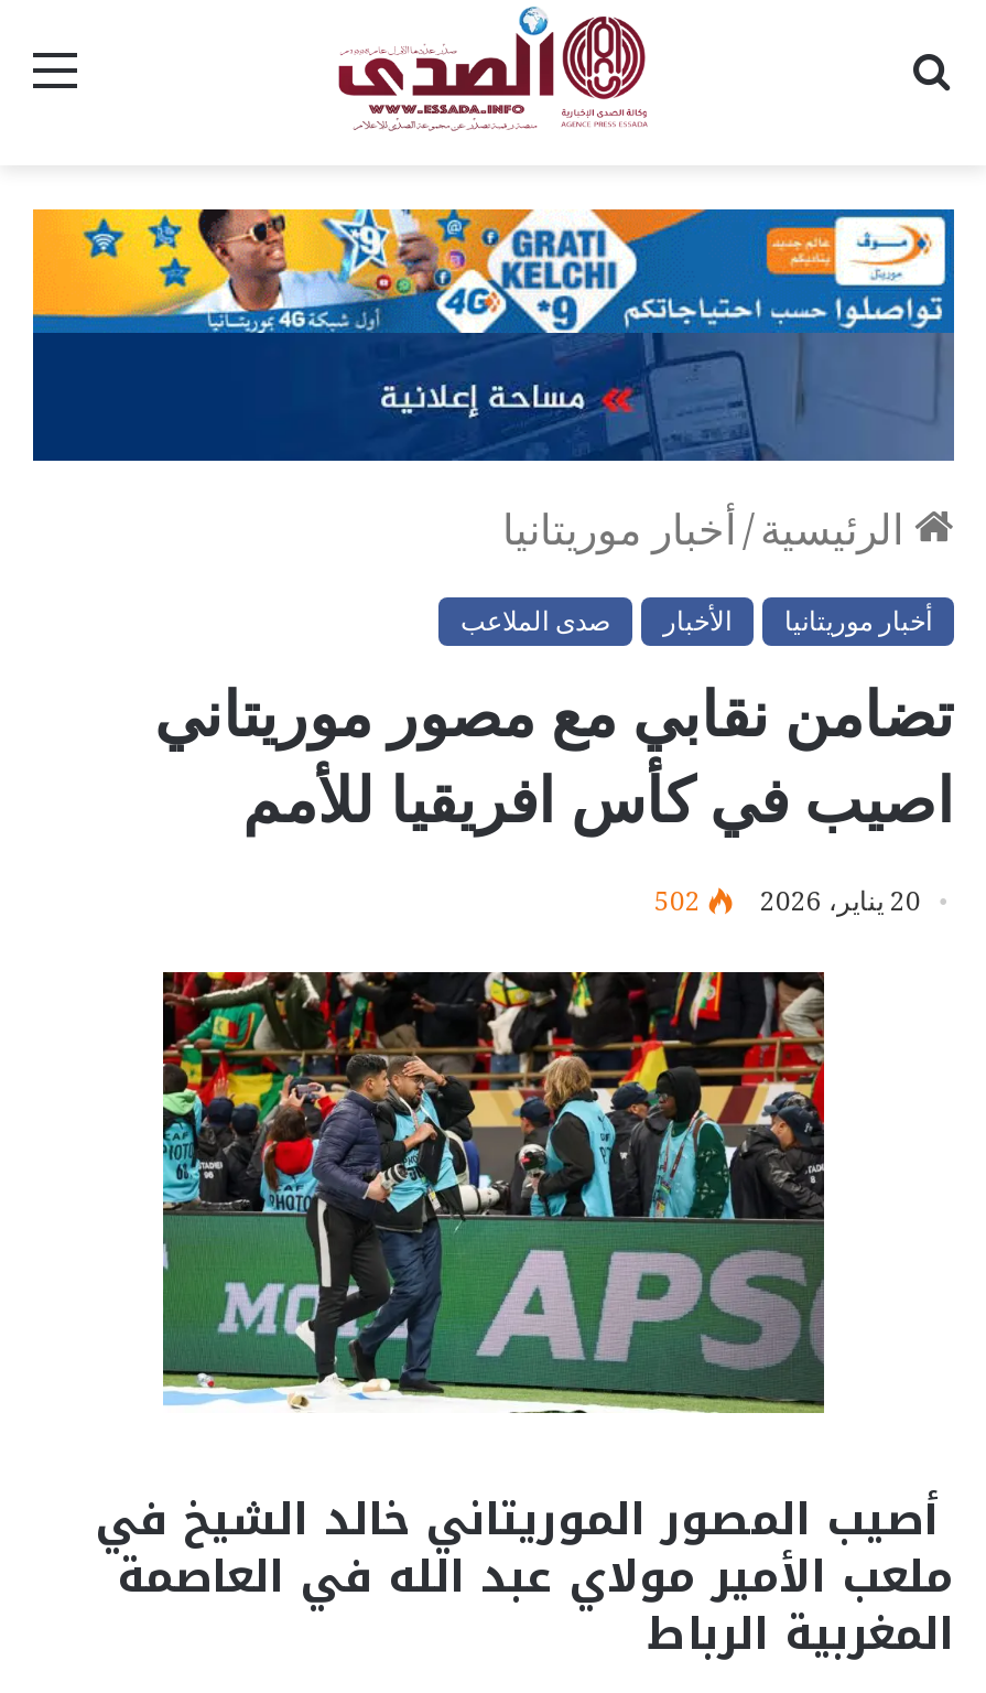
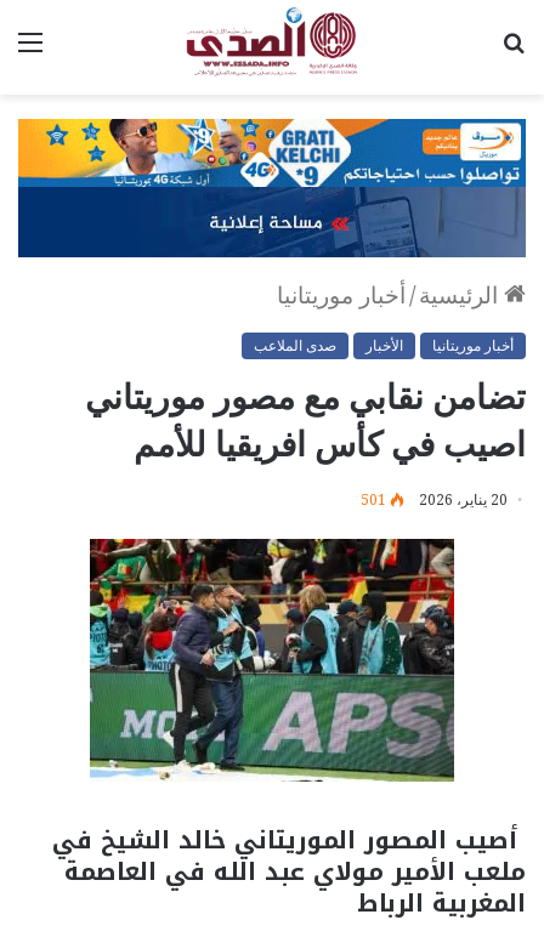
[654,883,701,920] 502 -> [361,490,386,510] 501

